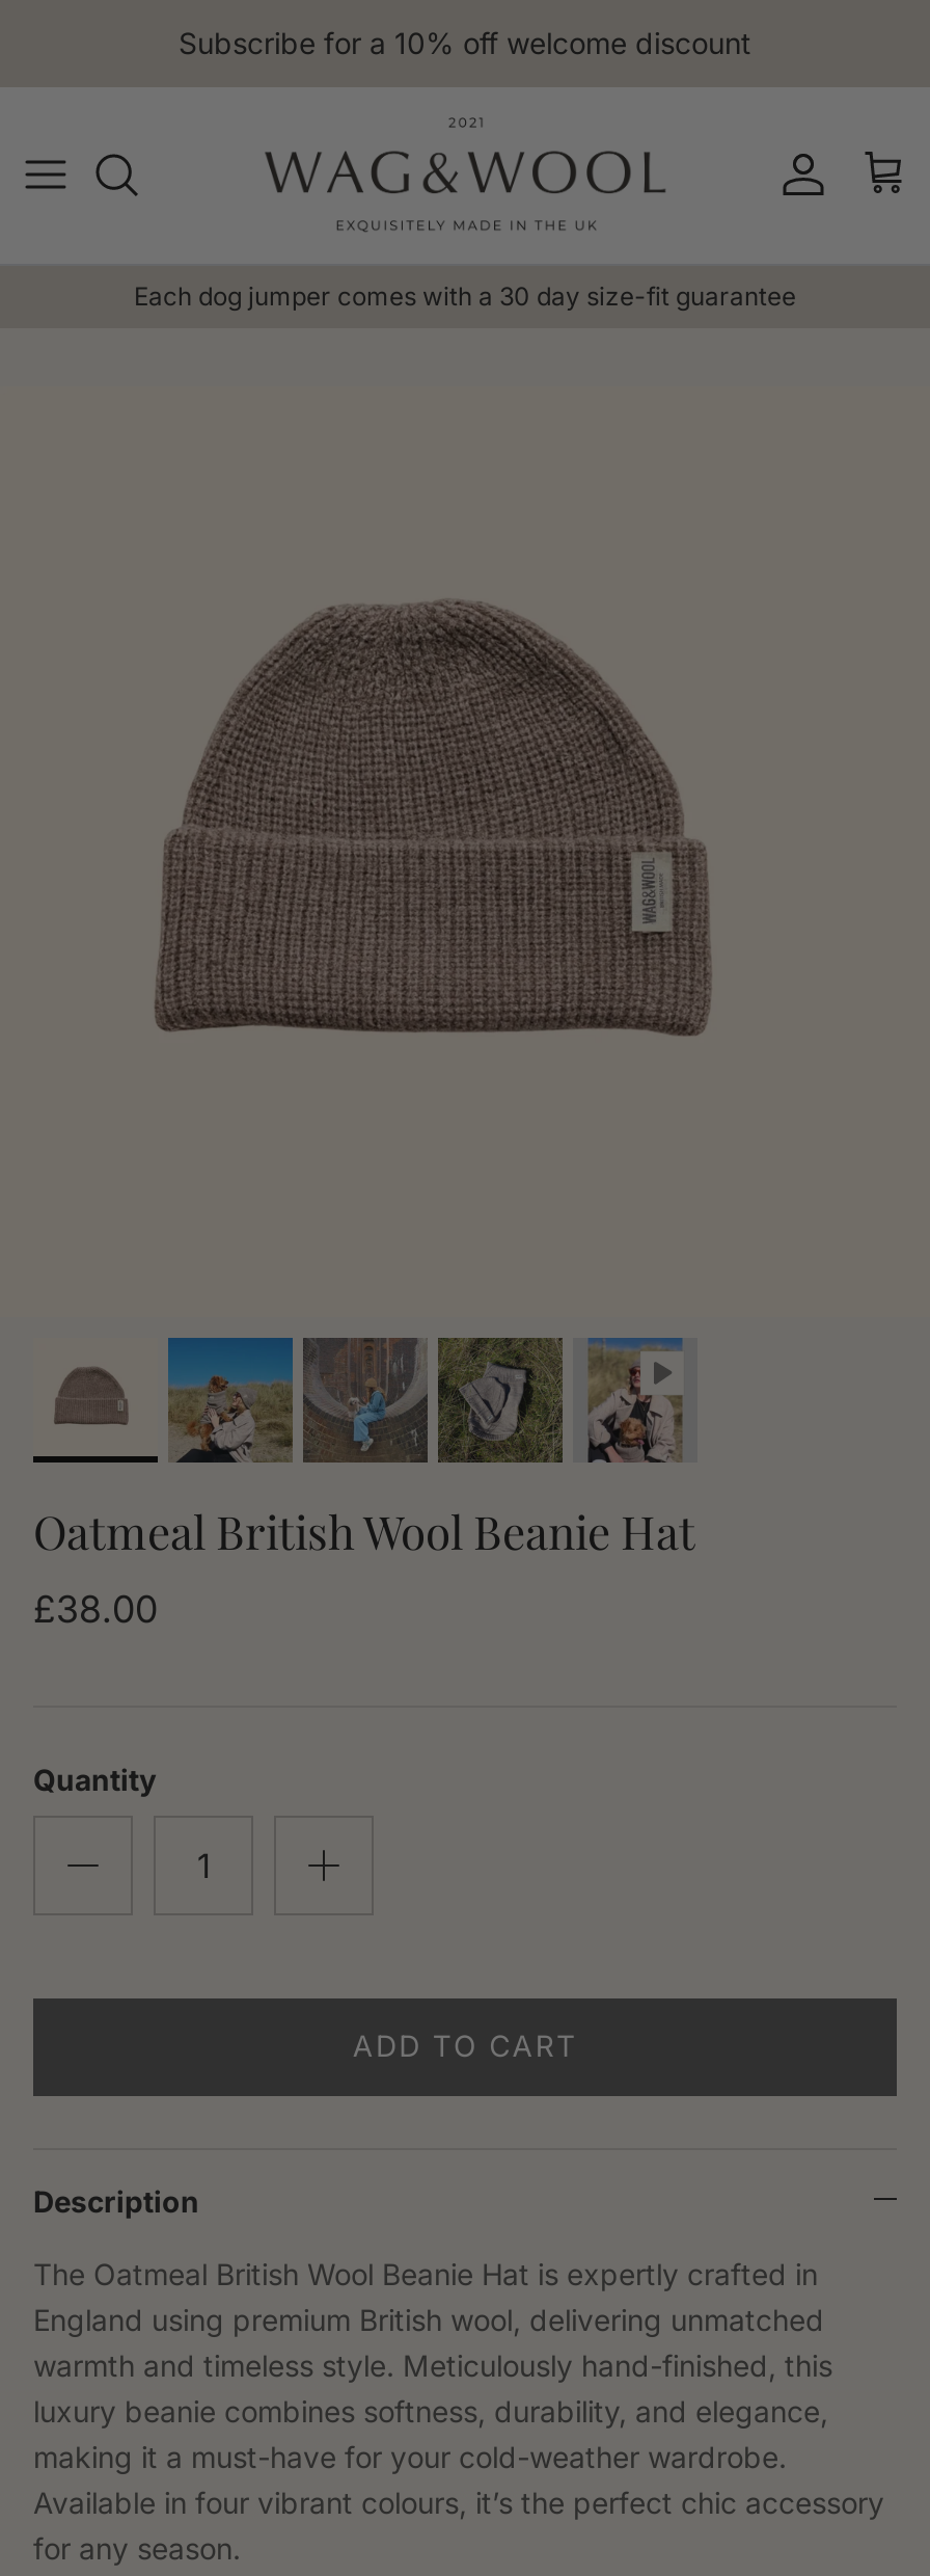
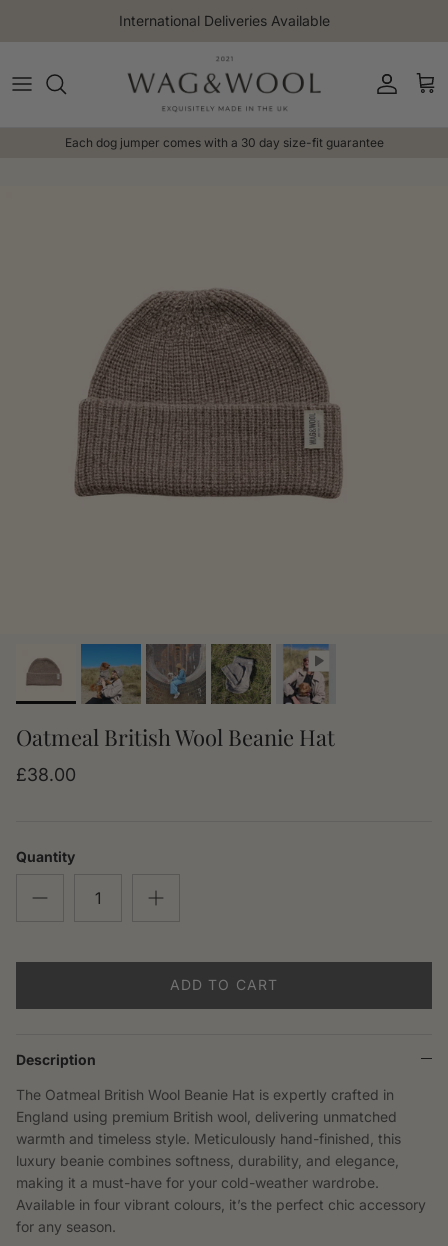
[179,25,751,60] Subscribe for a 10% off welcome discount -> [118,12,329,29] International Deliveries Available

